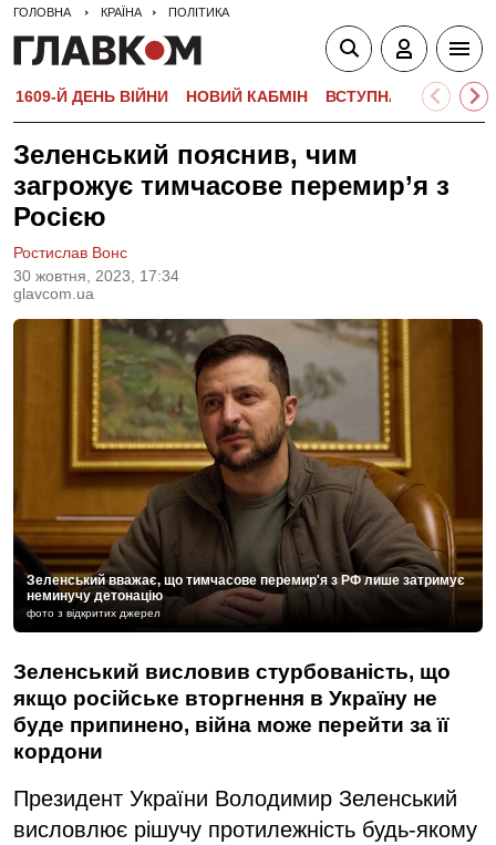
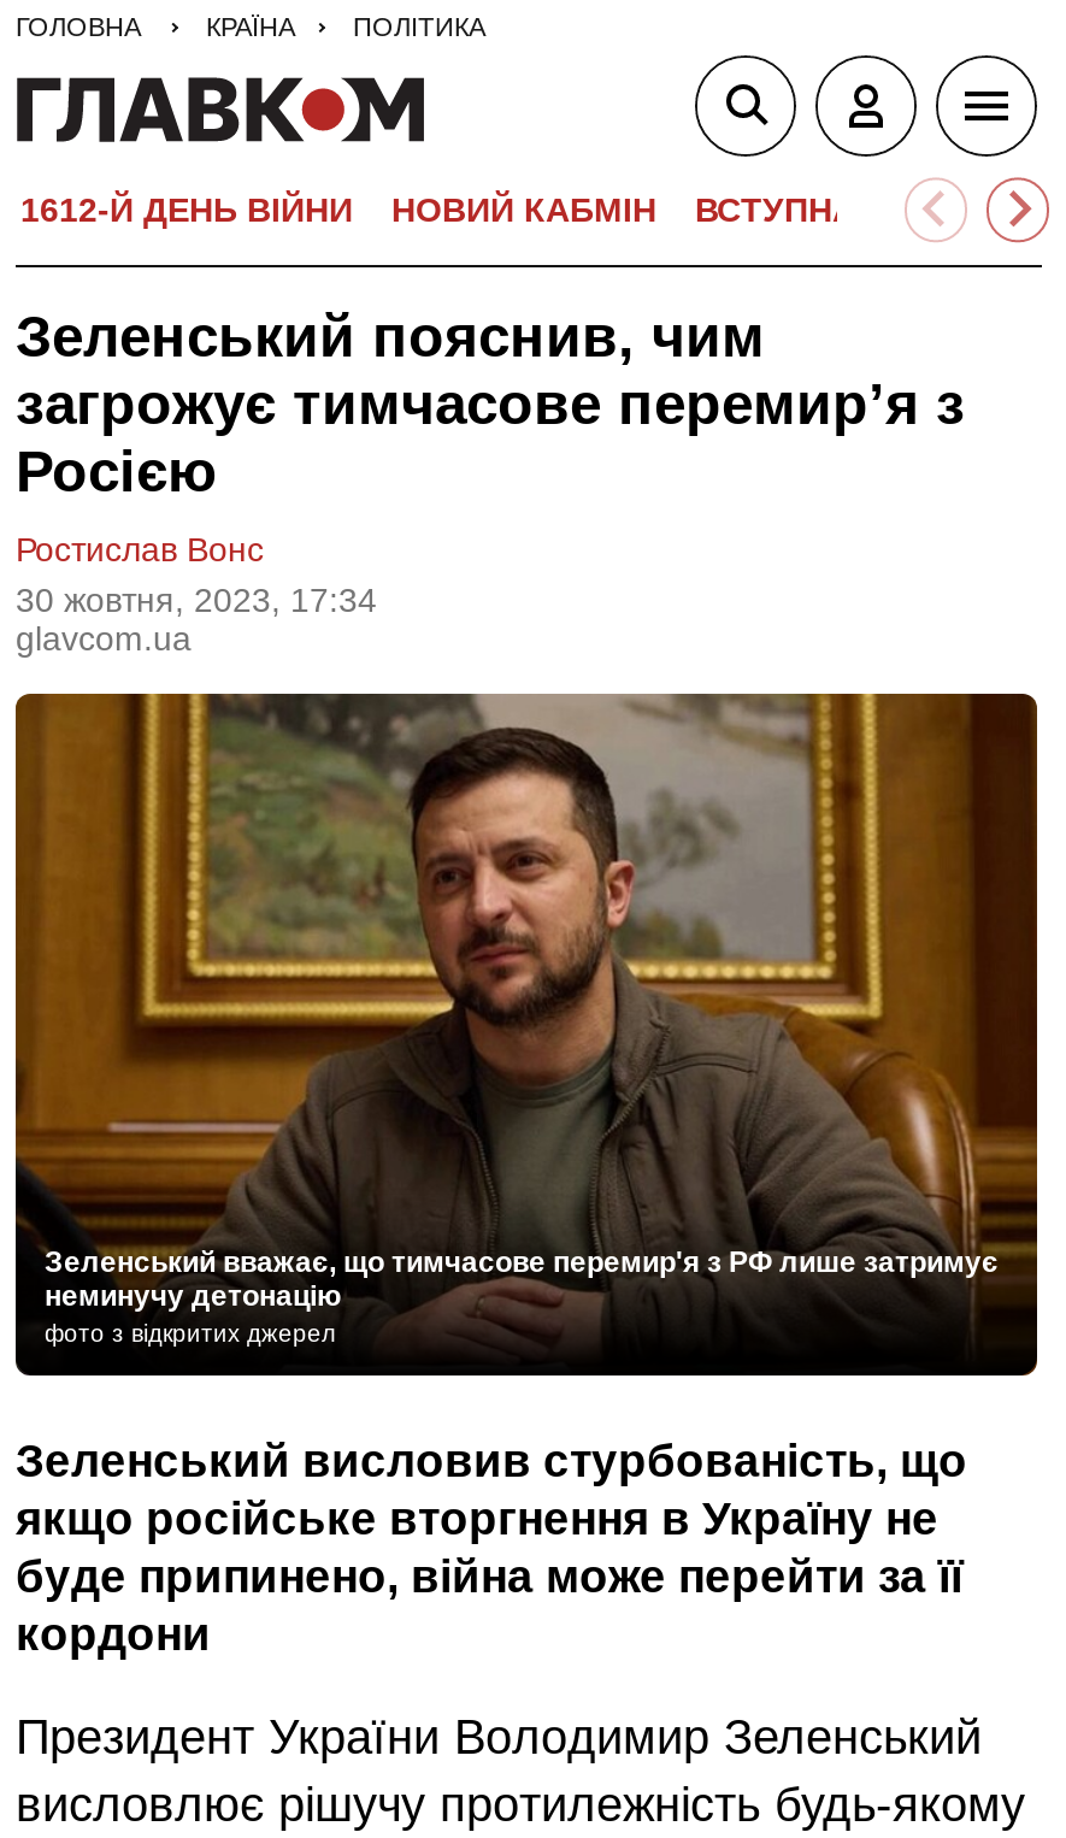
[15,87,168,105] 1609-Й ДЕНЬ ВІЙНИ -> [20,190,353,229] 1612-Й ДЕНЬ ВІЙНИ

